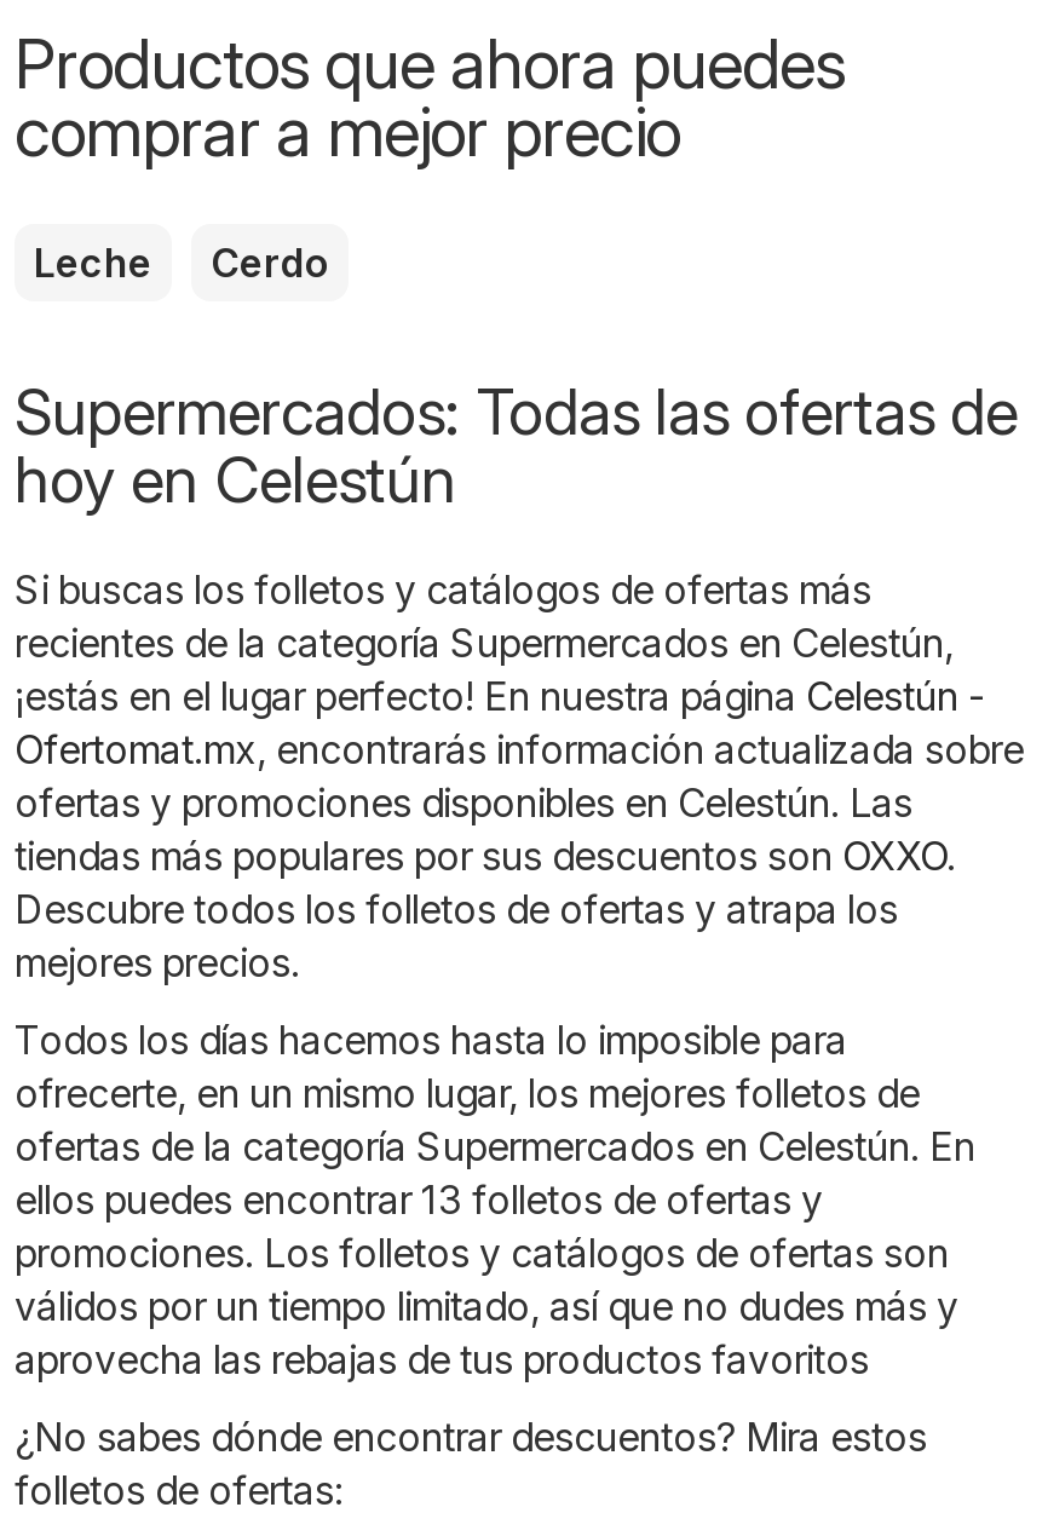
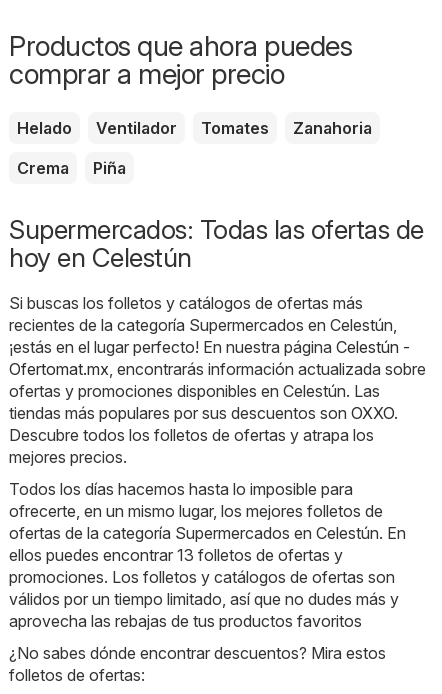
[34,238,329,286] Leche | Cerdo -> [17,118,372,178] Helado | Ventilador | Tomates | Zanahoria | Crema | Piña

